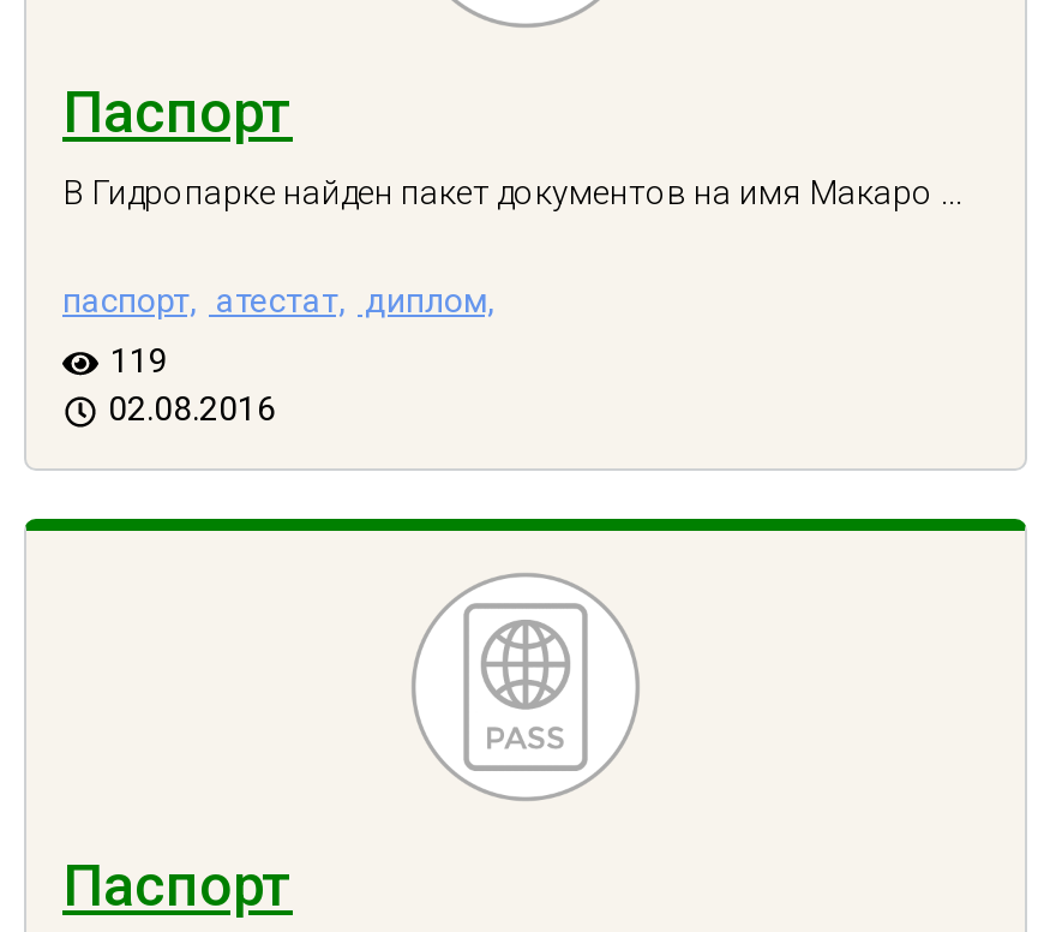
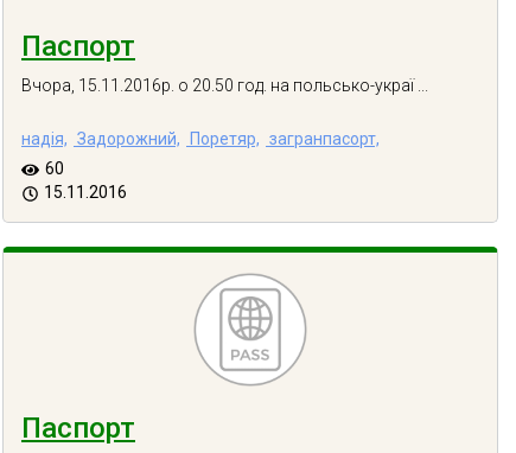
[62,174,962,212] В Гидропарке найден пакет документов на имя Макаро ... -> [21,76,428,95] Вчора, 15.11.2016р. о 20.50 год. на польсько-украї ...
[62,282,494,320] паспорт, атестат, диплом, -> [21,130,380,149] надія, Задорожний, Поретяр, загранпасорт,
[108,342,276,429] 119 | 02.08.2016 -> [44,159,127,202] 60 | 15.11.2016

